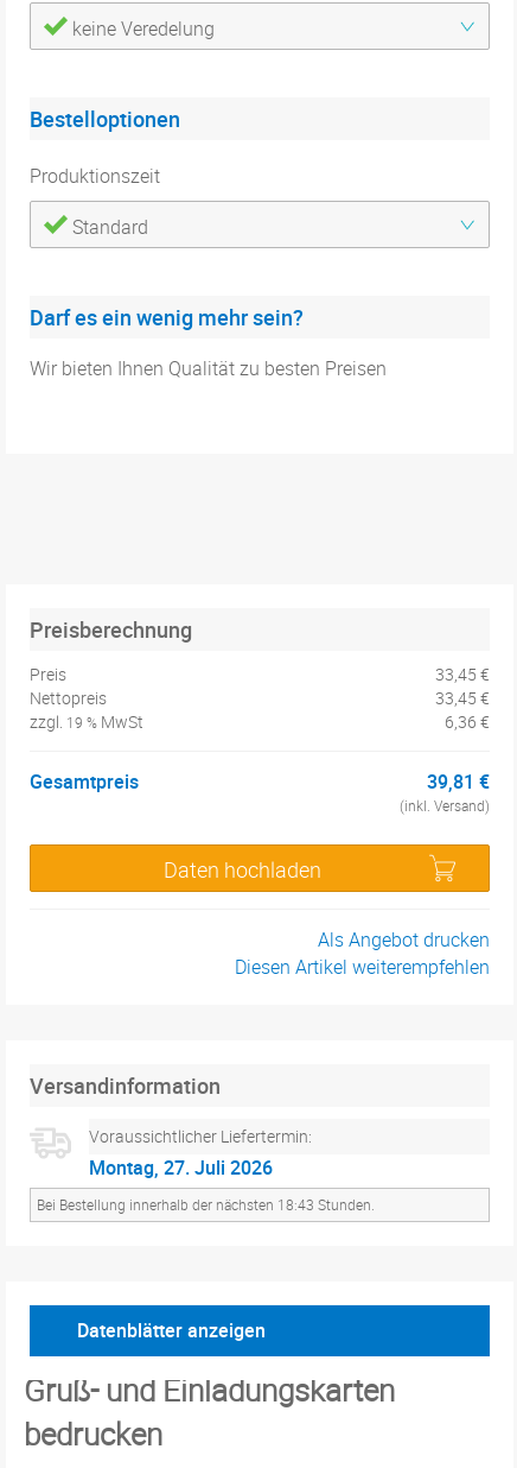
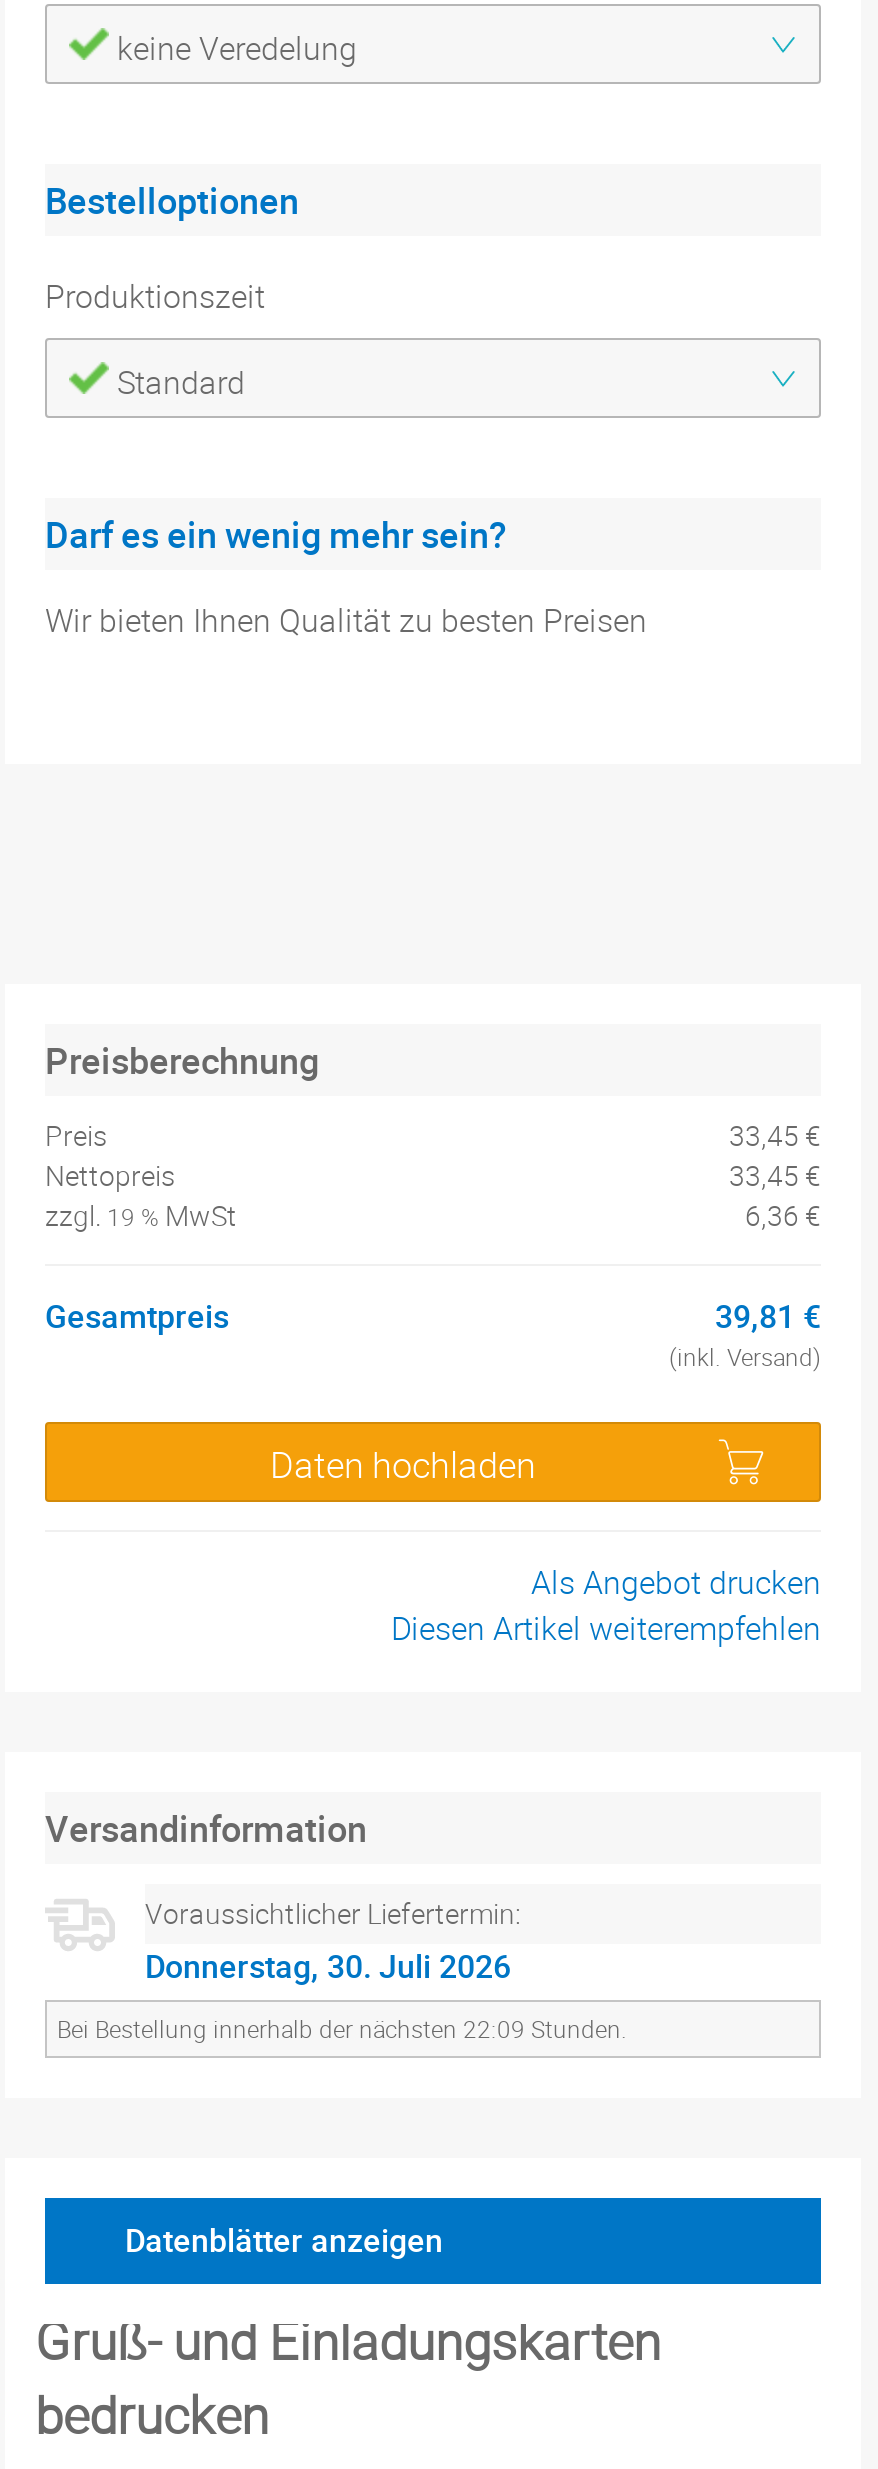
[89,1155,273,1181] Montag, 27. Juli 2026 -> [145,1945,511,1989] Donnerstag, 30. Juli 2026
[37,1195,375,1214] Bei Bestellung innerhalb der nächsten 18:43 Stunden. -> [57,2013,627,2045] Bei Bestellung innerhalb der nächsten 22:09 Stunden.

